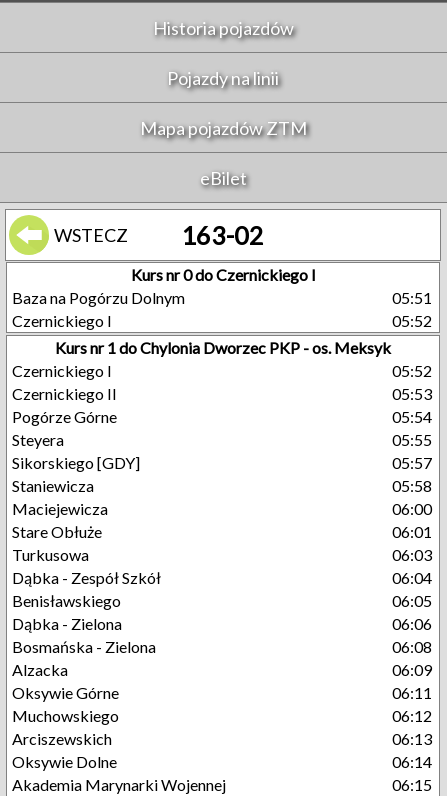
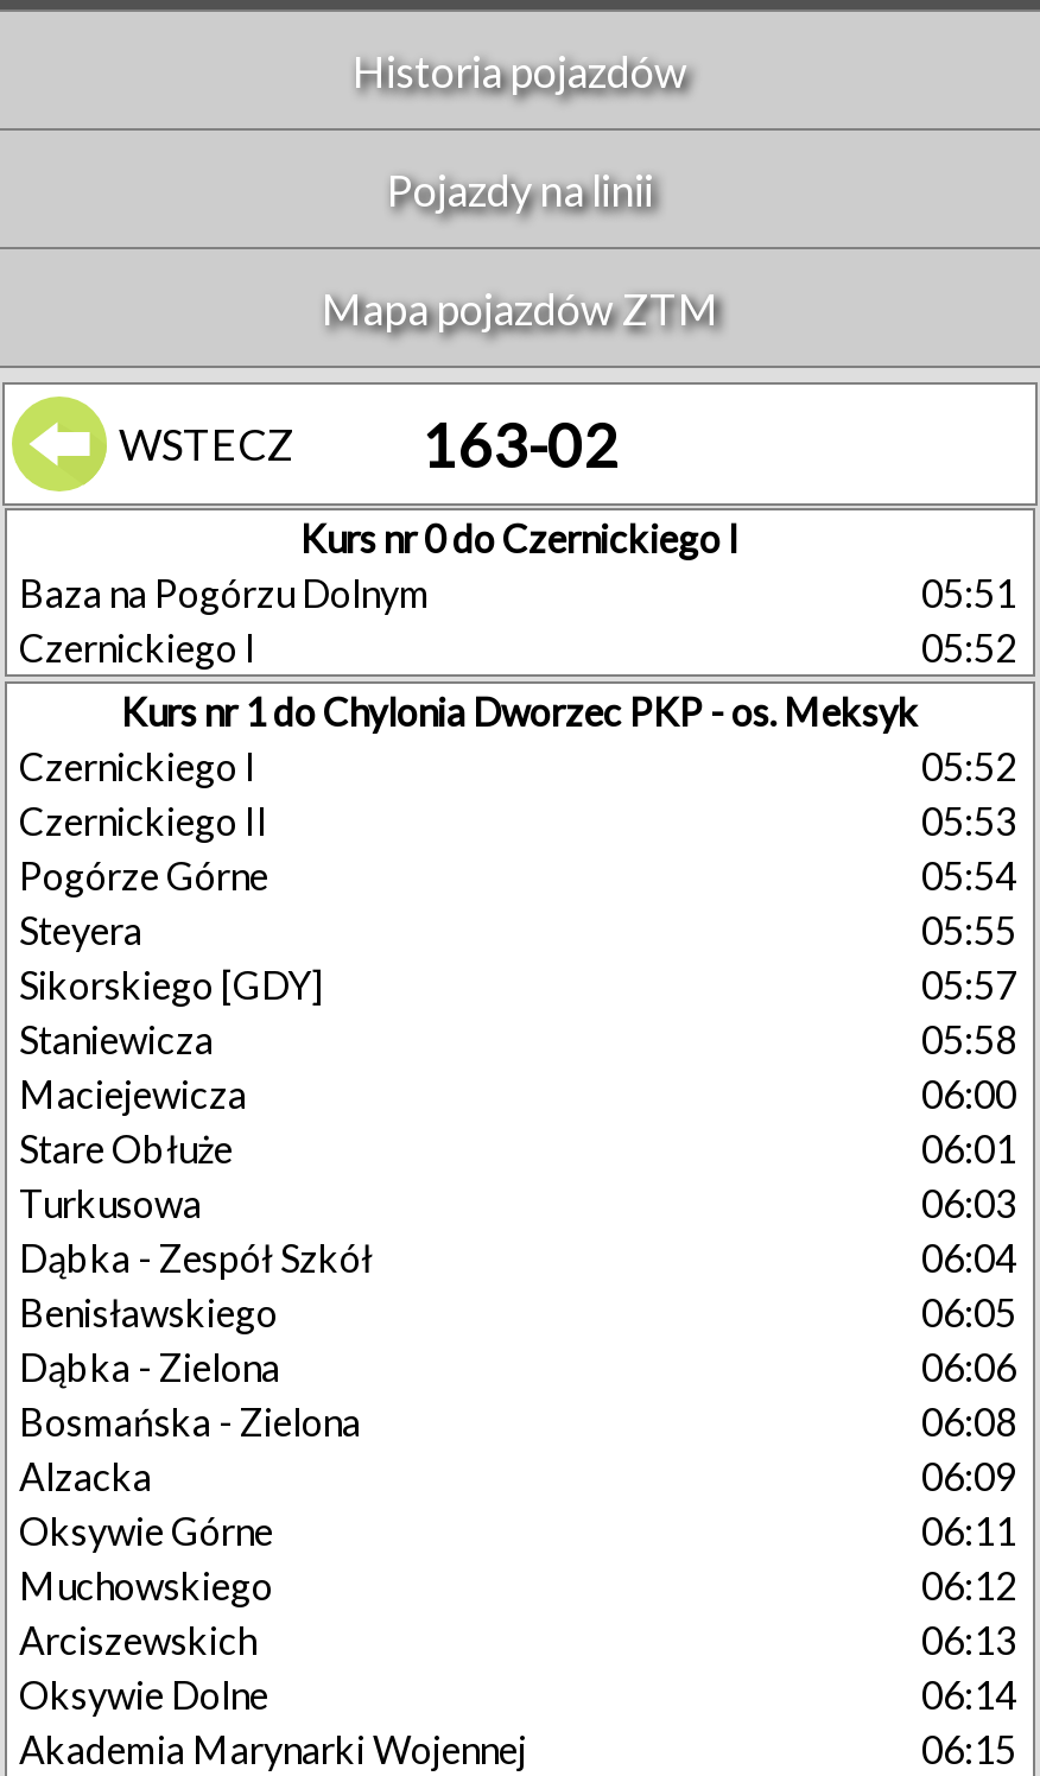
[199,166,246,188] eBilet -> none

